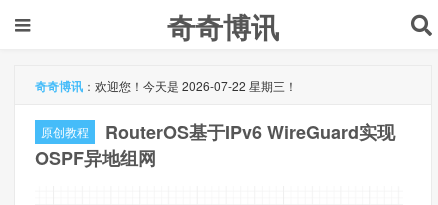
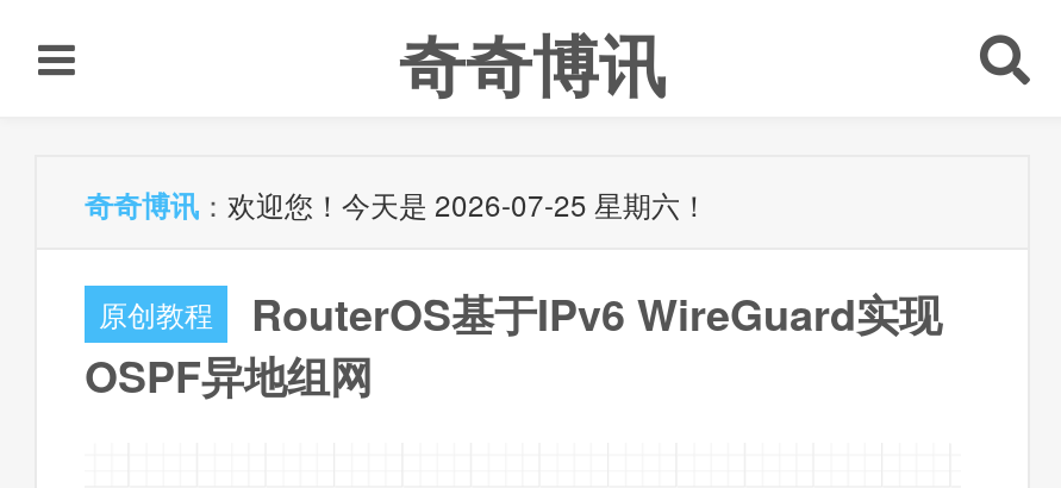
[35,77,297,95] 奇奇博讯：欢迎您！今天是 2026-07-22 星期三！ -> [85,183,709,226] 奇奇博讯：欢迎您！今天是 2026-07-25 星期六！

